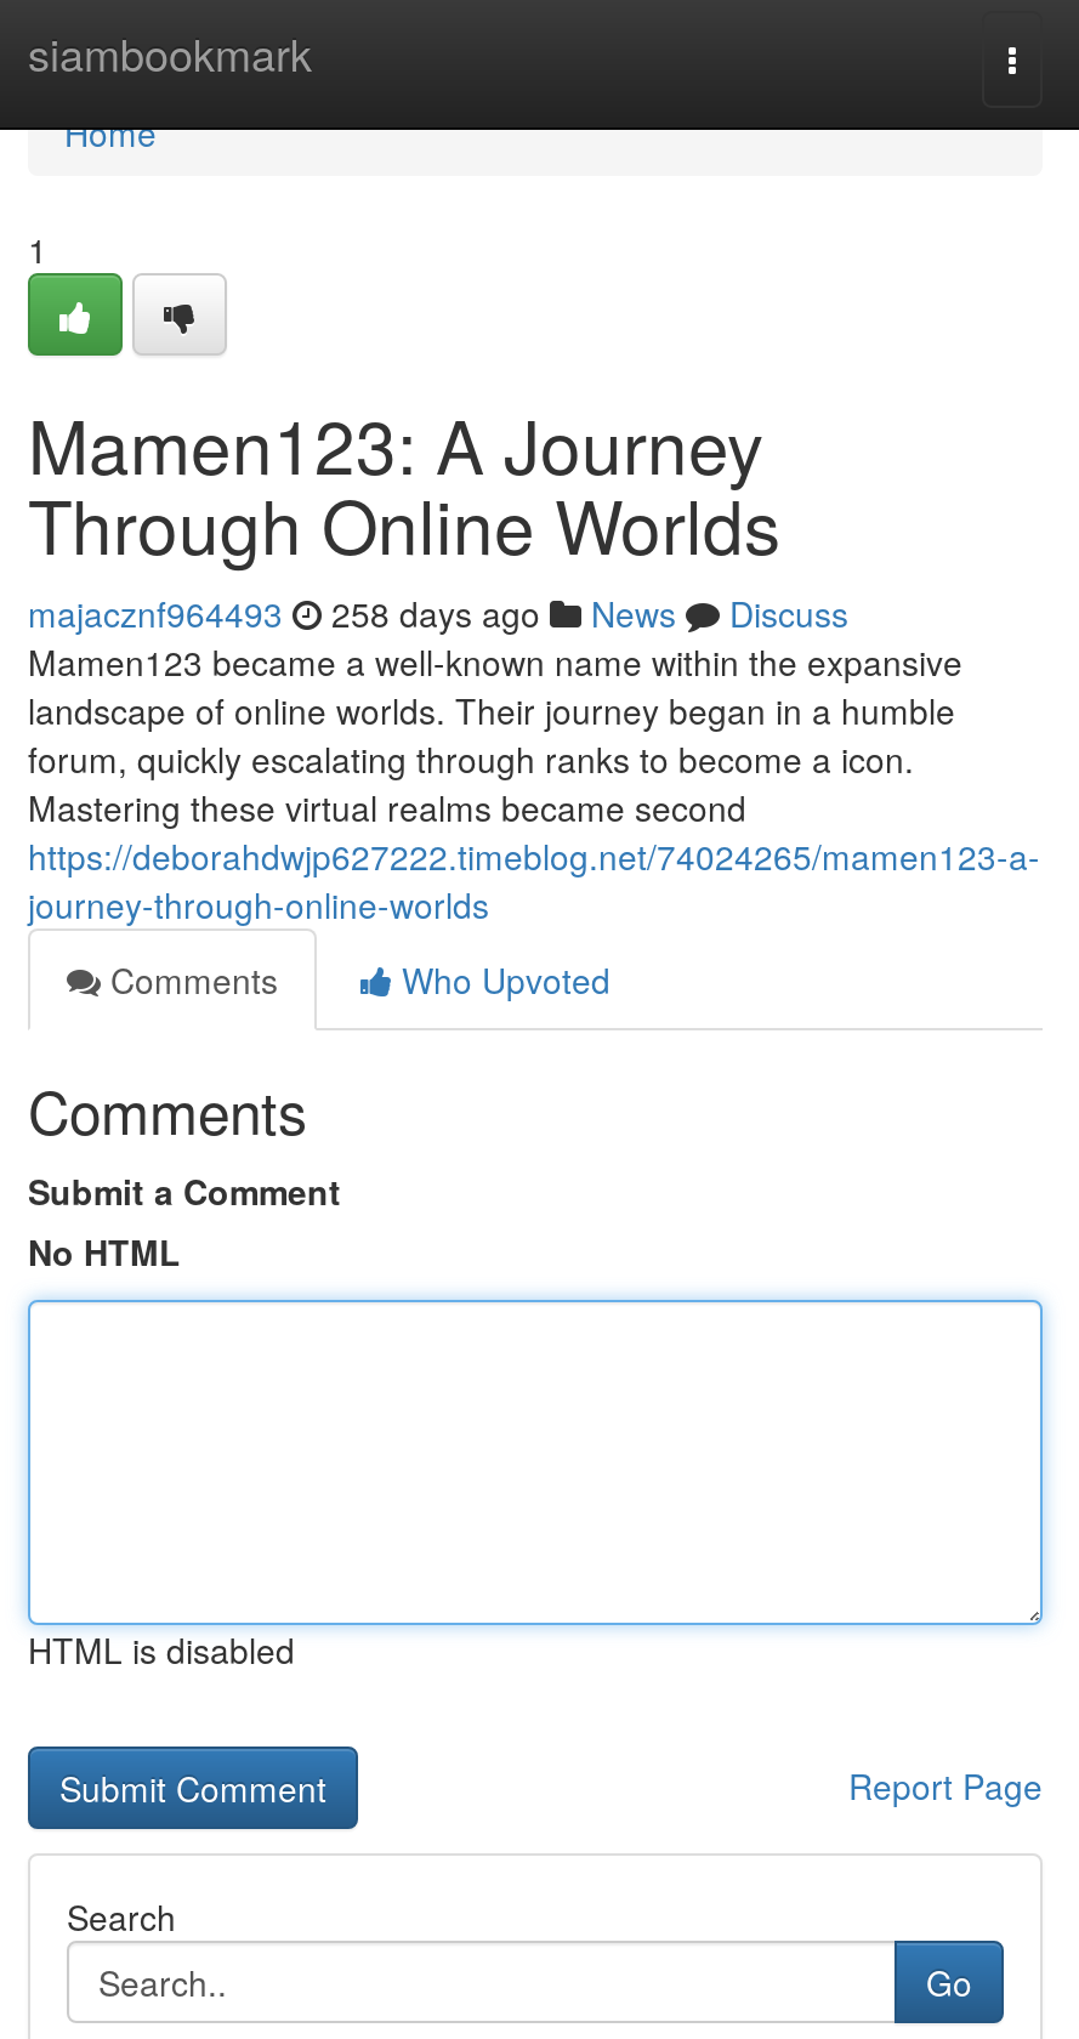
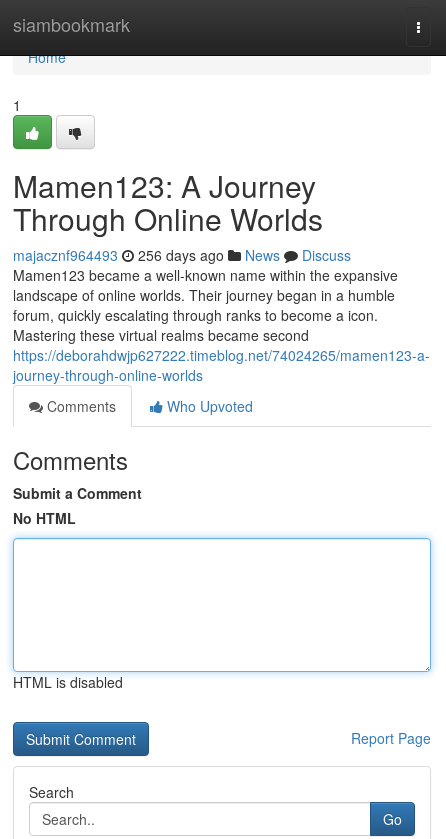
[28,589,848,637] majacznf964493 258 days ago News Discuss -> [13,245,351,265] majacznf964493 256 days ago News Discuss

